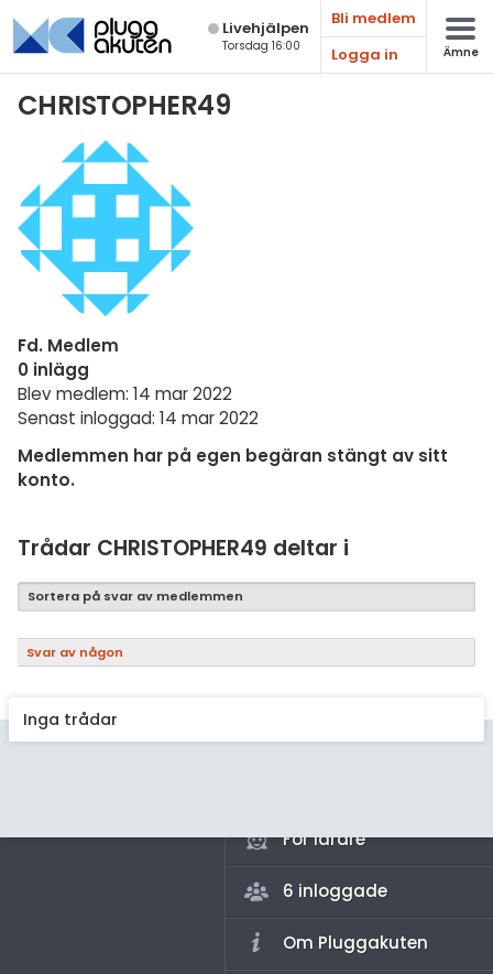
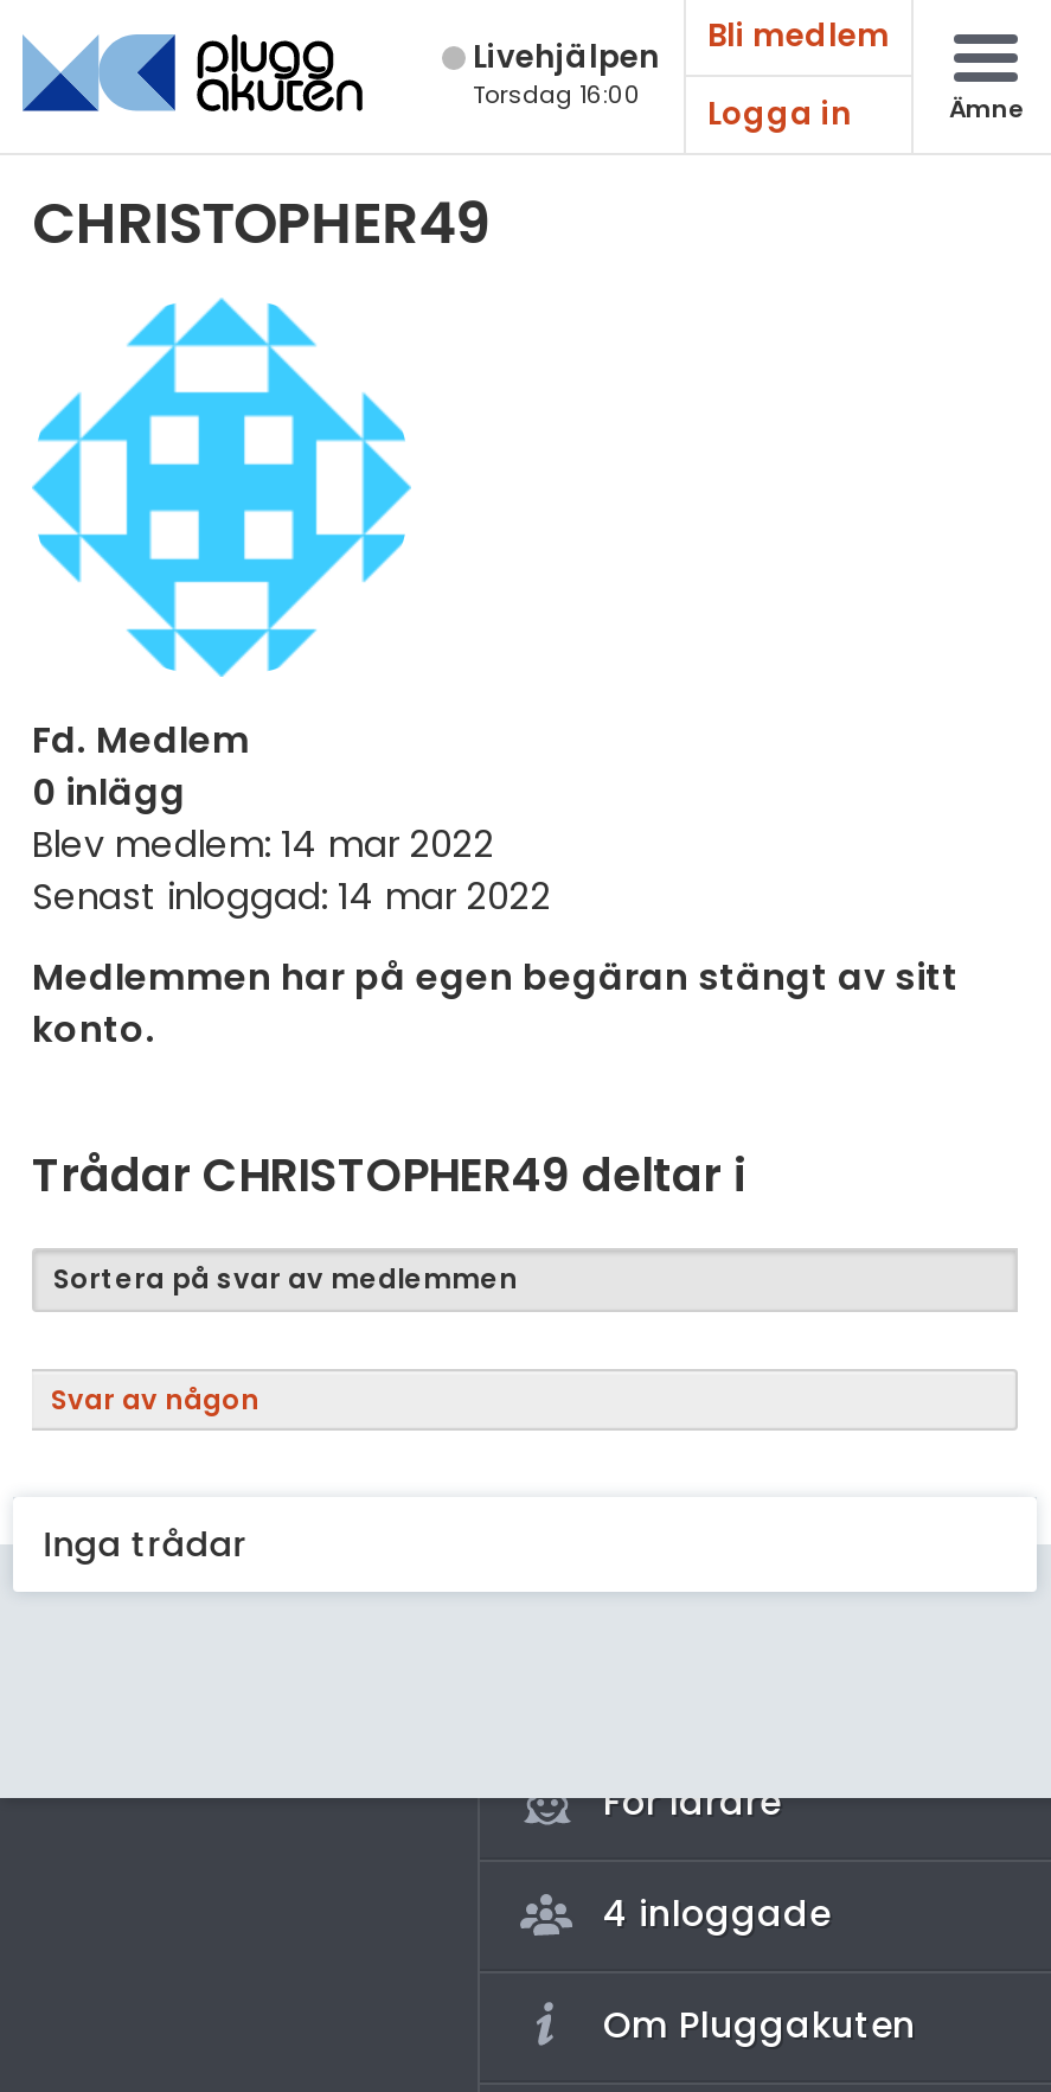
[283,879,387,902] 6 inloggade -> [603,1888,831,1938] 4 inloggade

